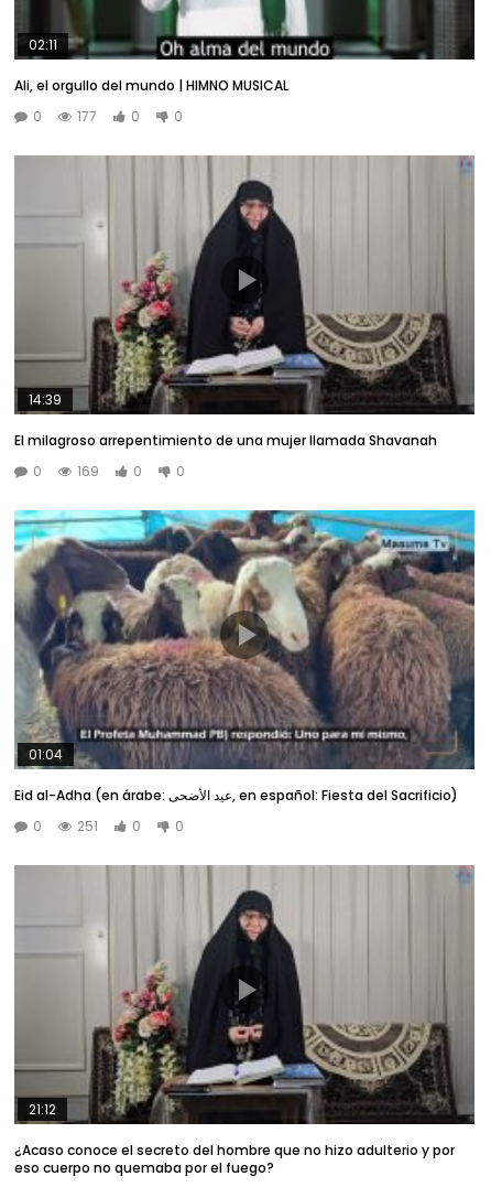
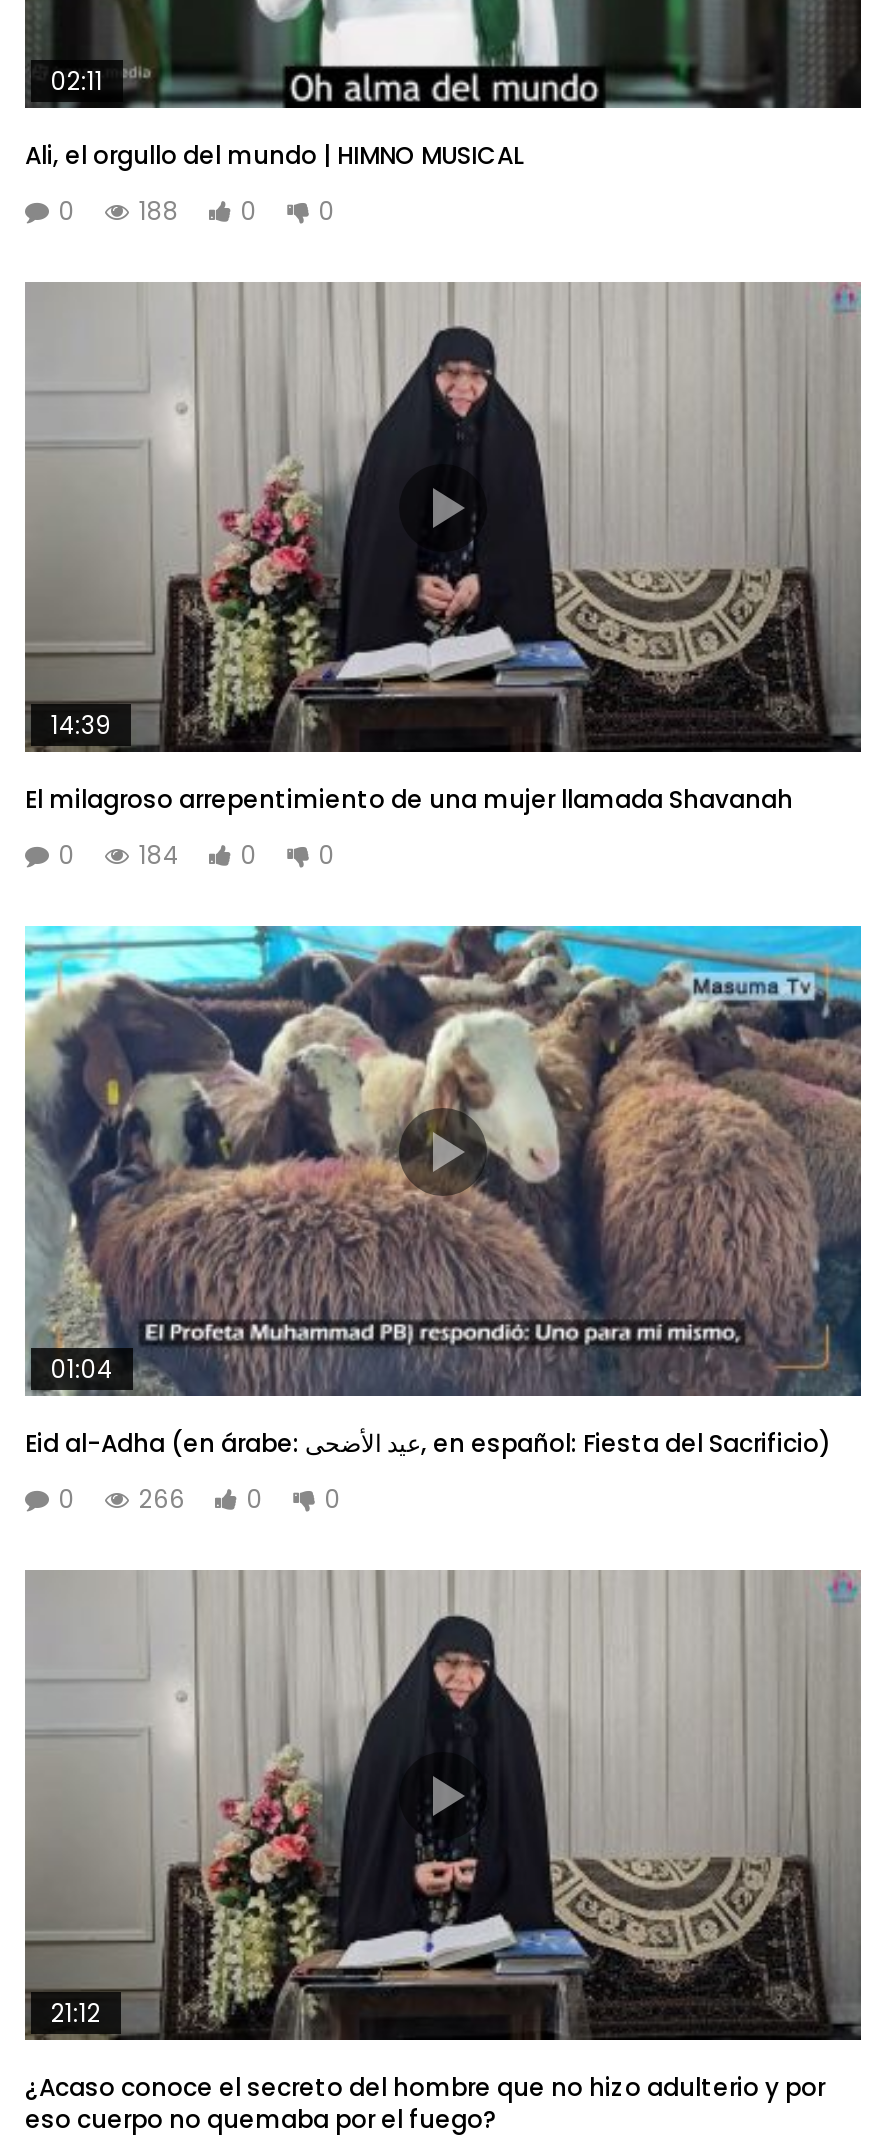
[33,107,183,126] 0 177 0 0 -> [59,194,335,228] 0 188 0 0
[33,462,185,481] 0 169 0 0 -> [59,838,335,872] 0 184 0 0
[33,817,184,836] 0 251 0 0 -> [59,1482,341,1516] 0 266 0 0

